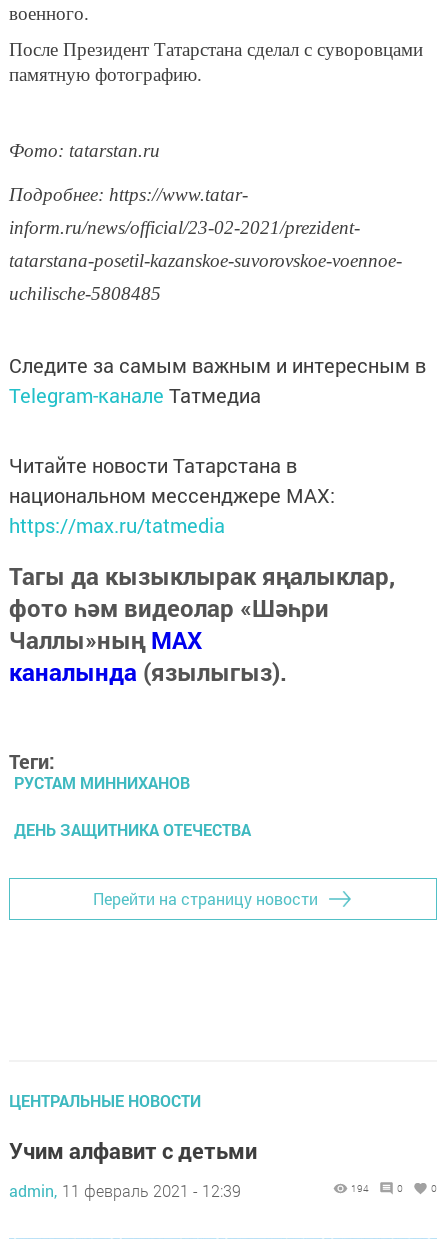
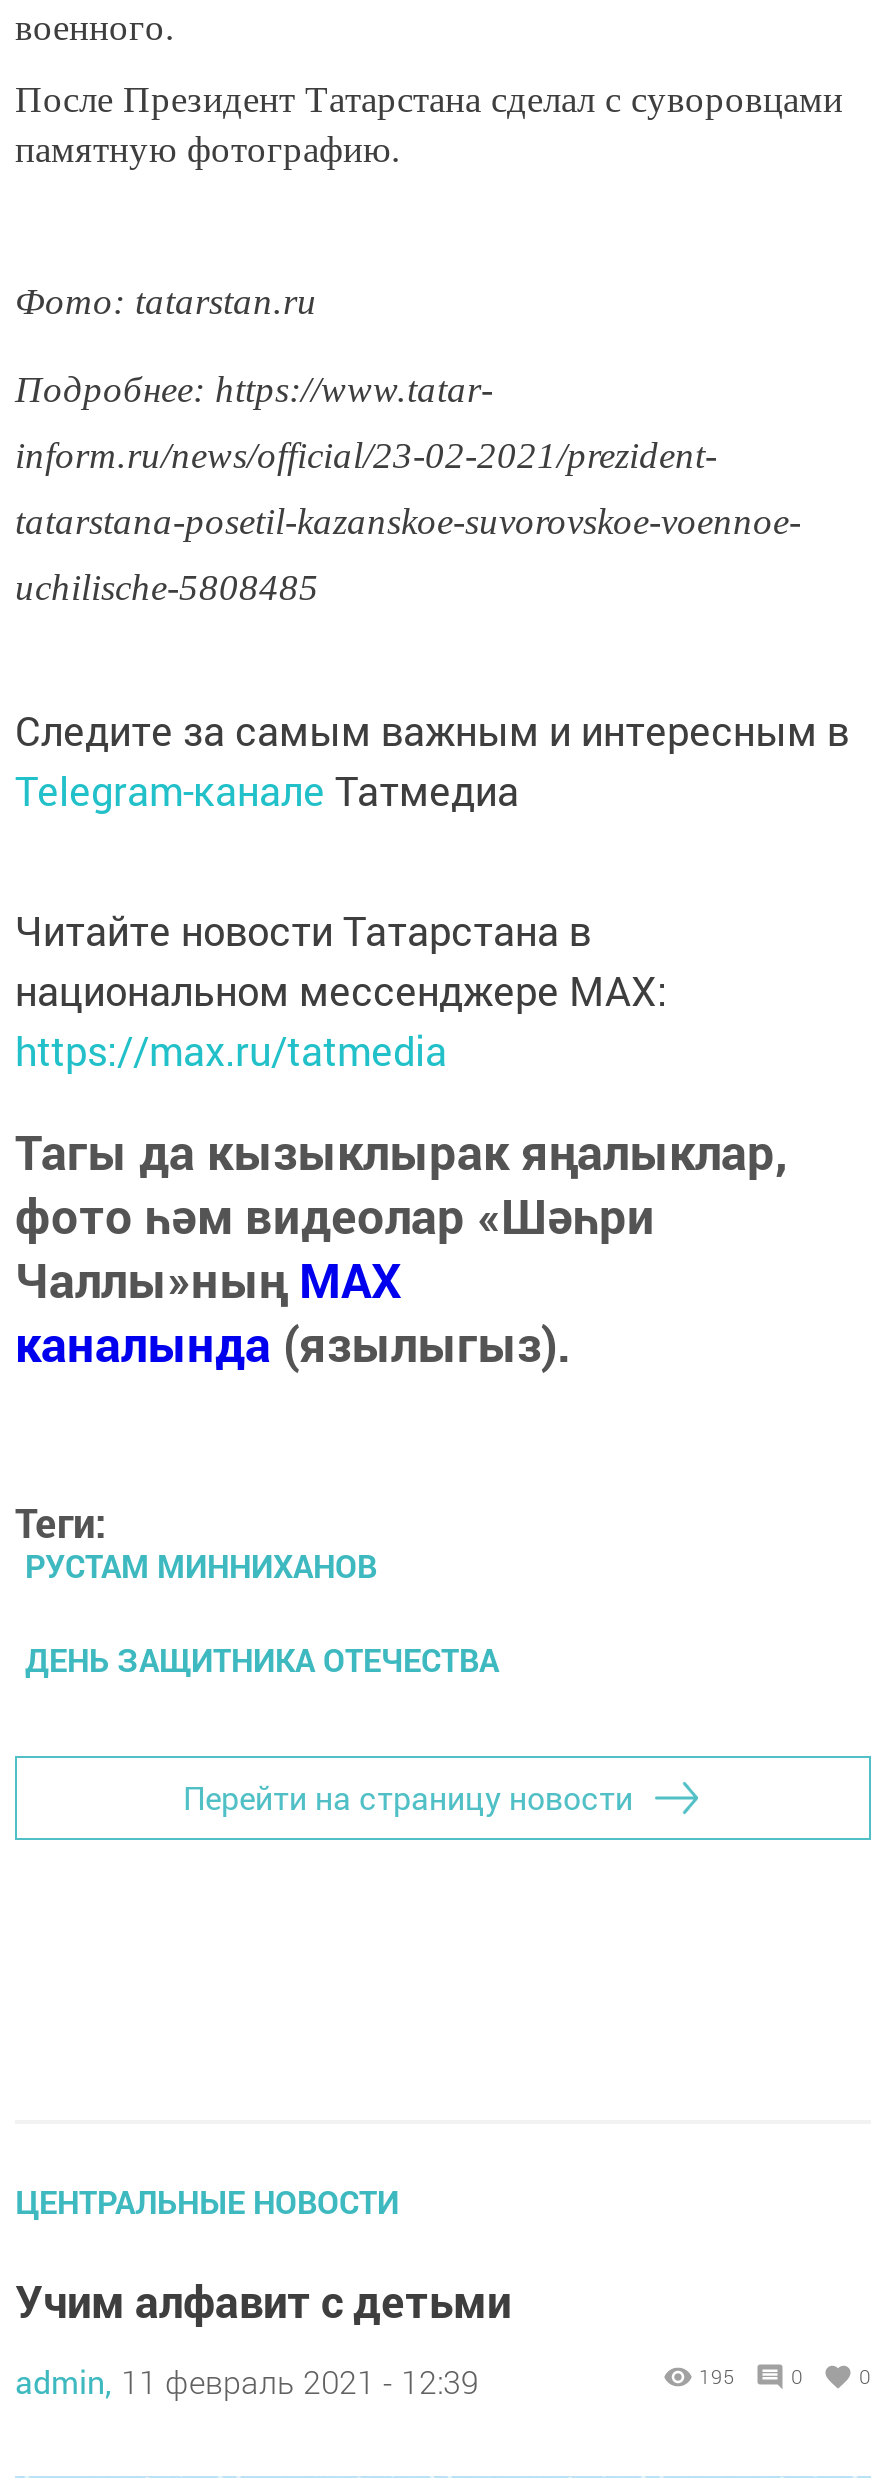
[351,1182,369,1195] 194 -> [699,2364,735,2390] 195

